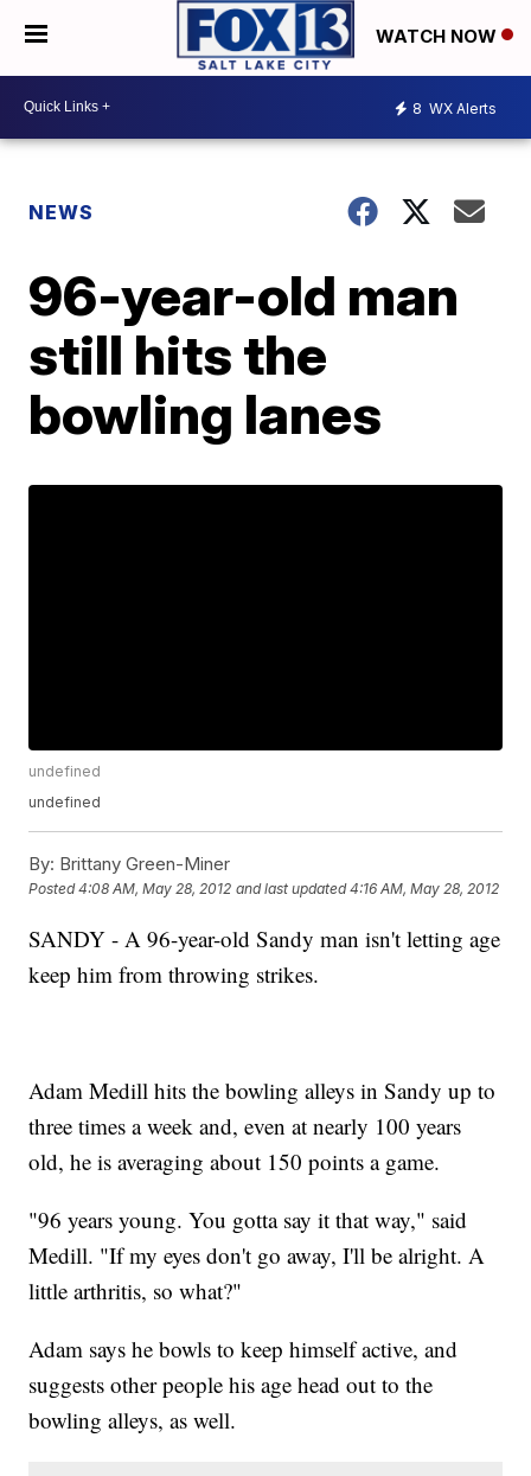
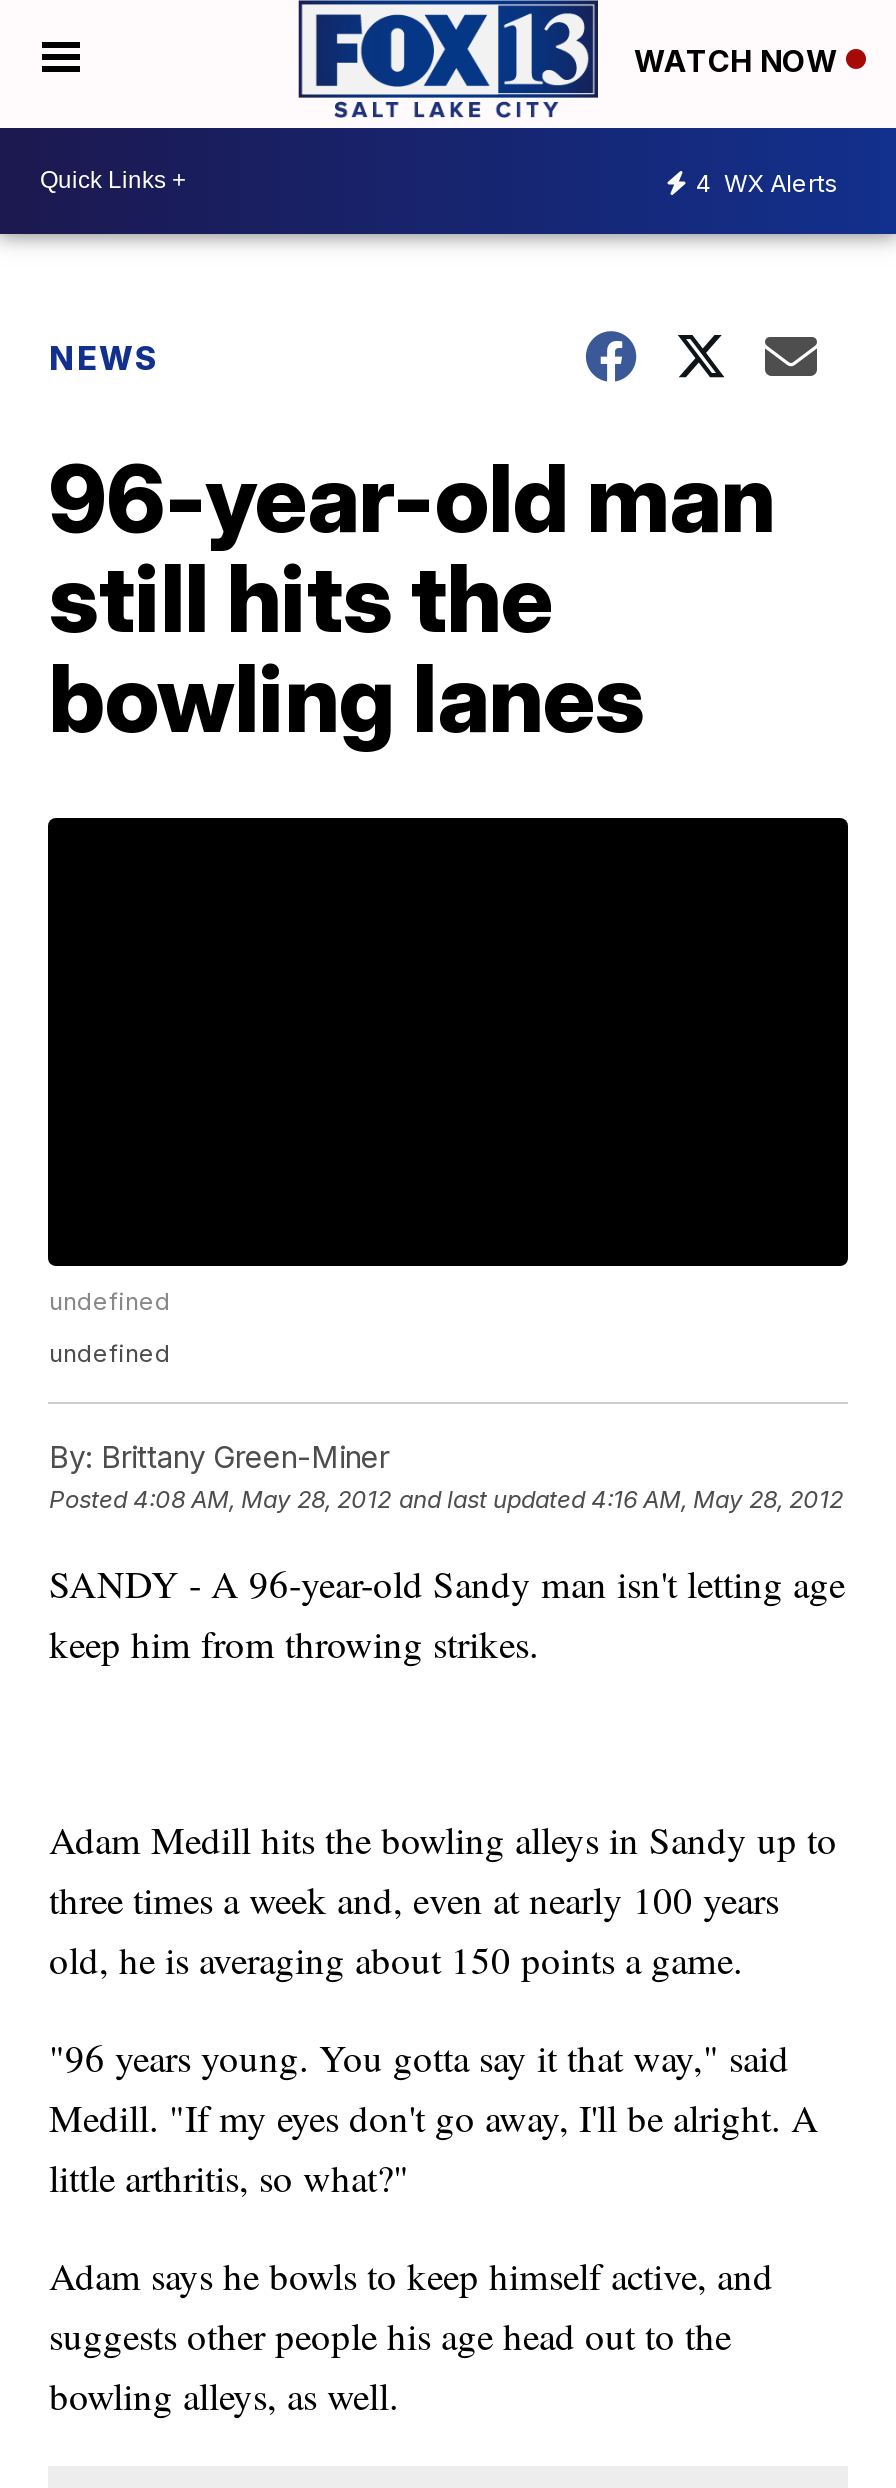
[412,100,497,118] 8 WX Alerts -> [696,168,838,198] 4 WX Alerts

